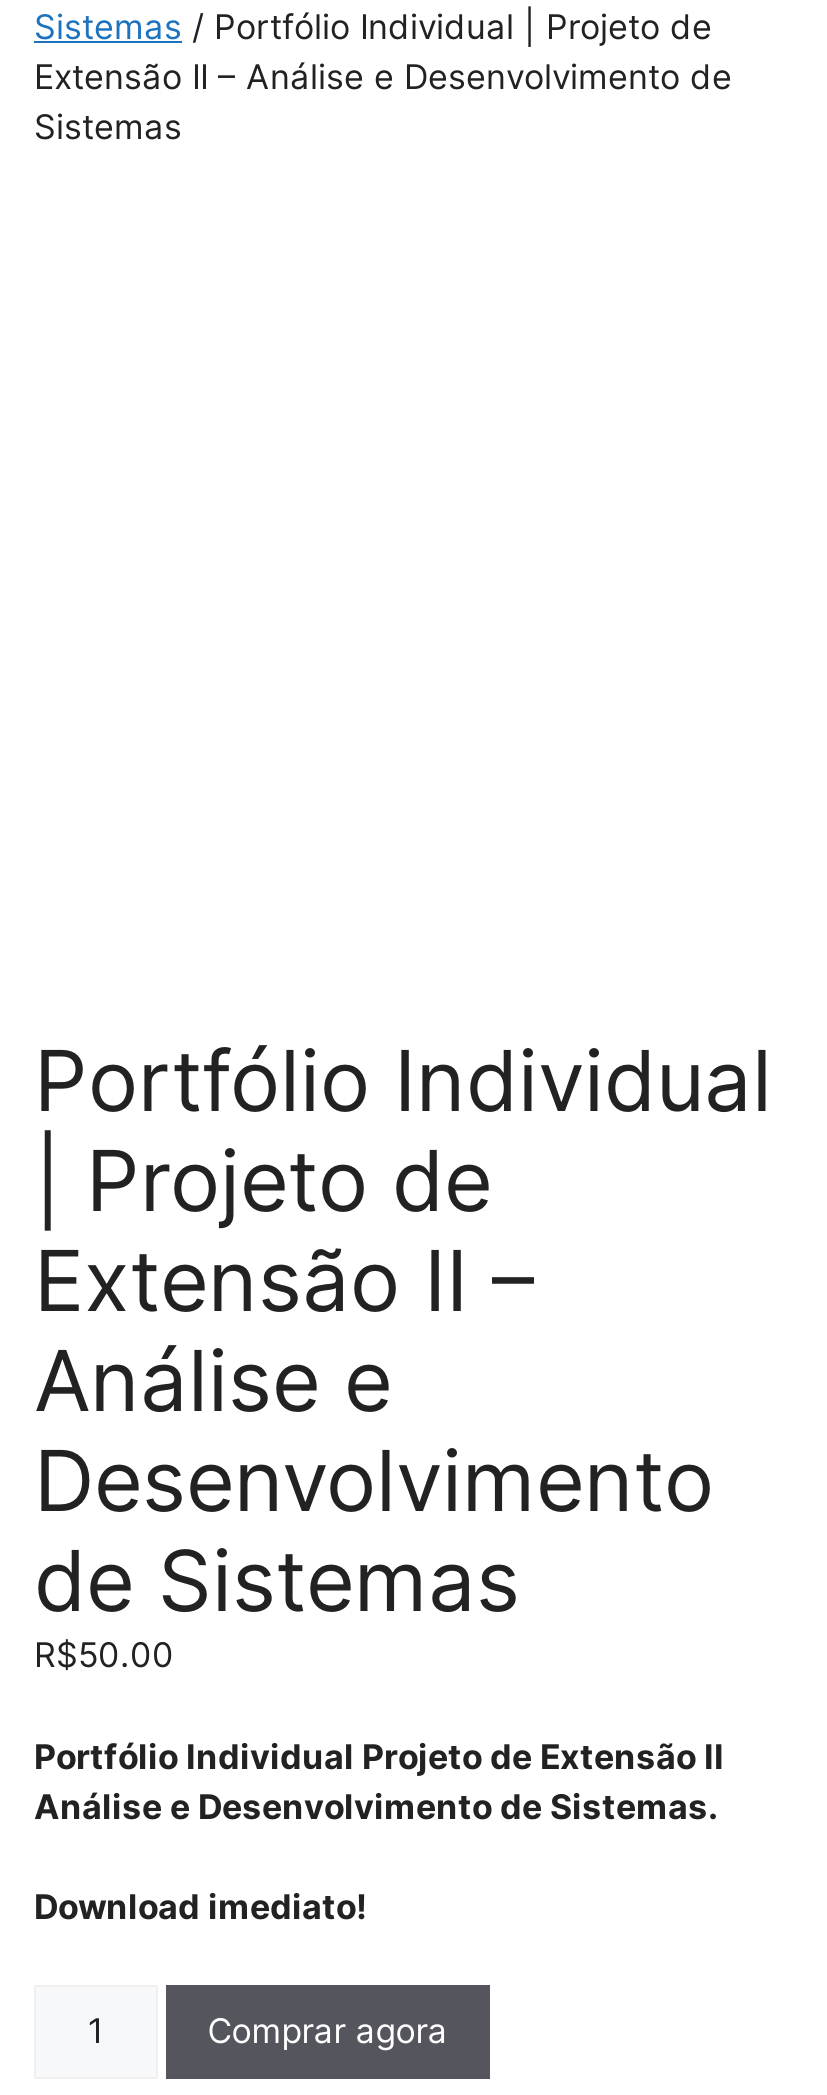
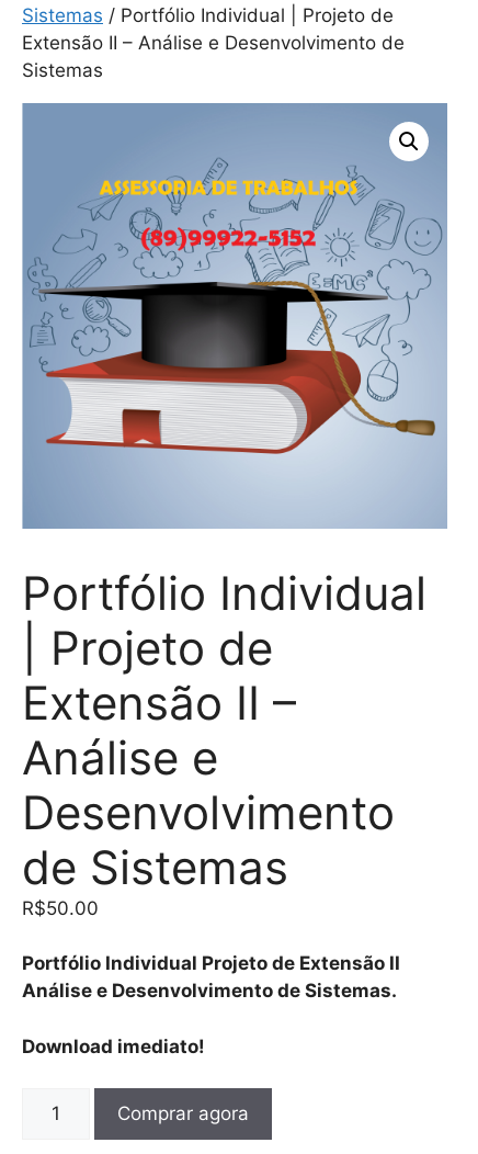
none -> [22,102,448,530] [image]

